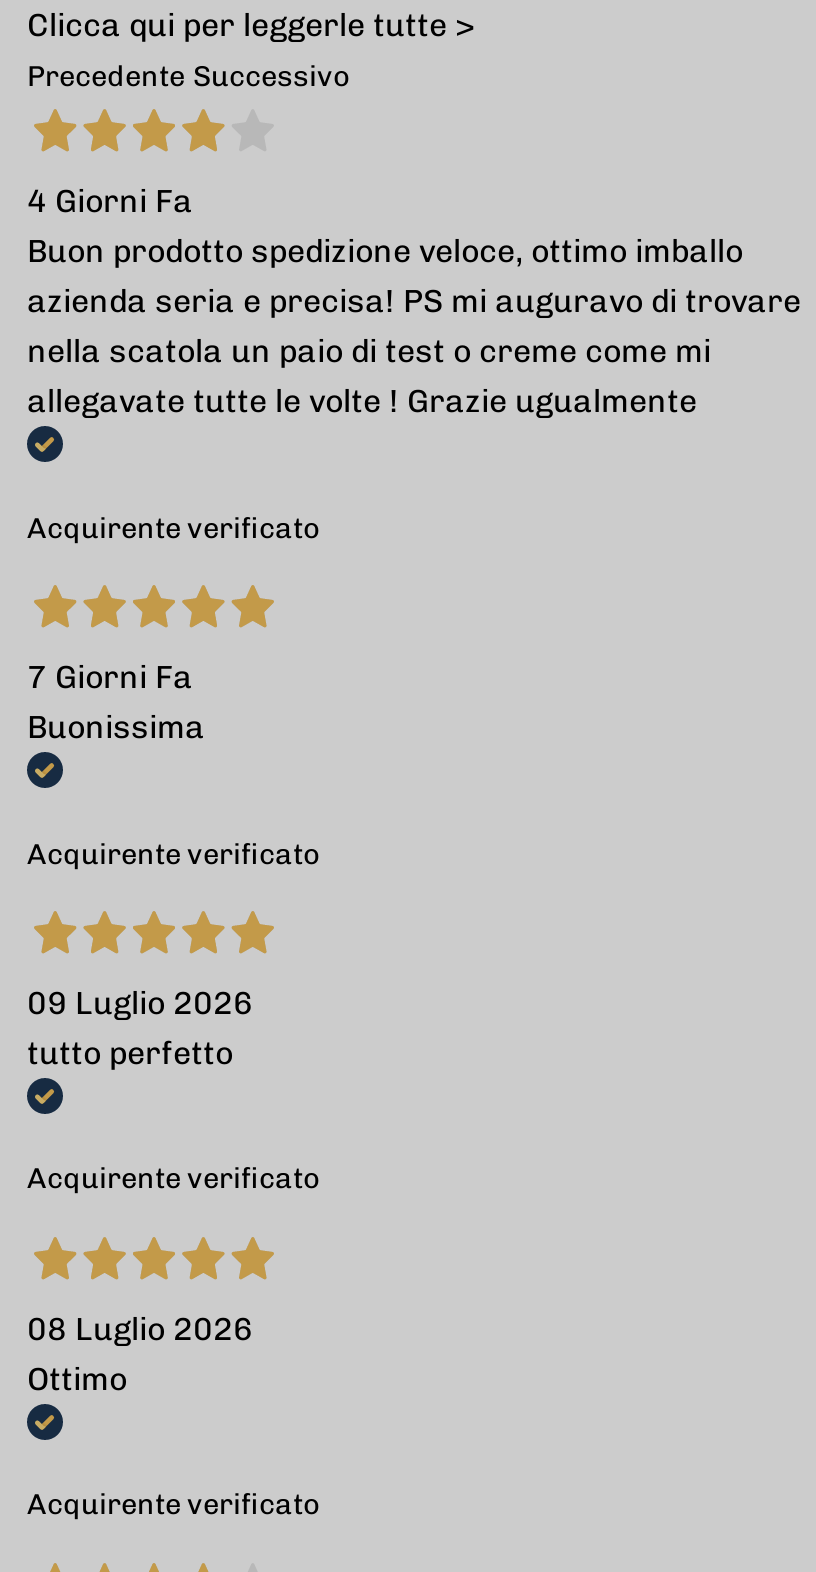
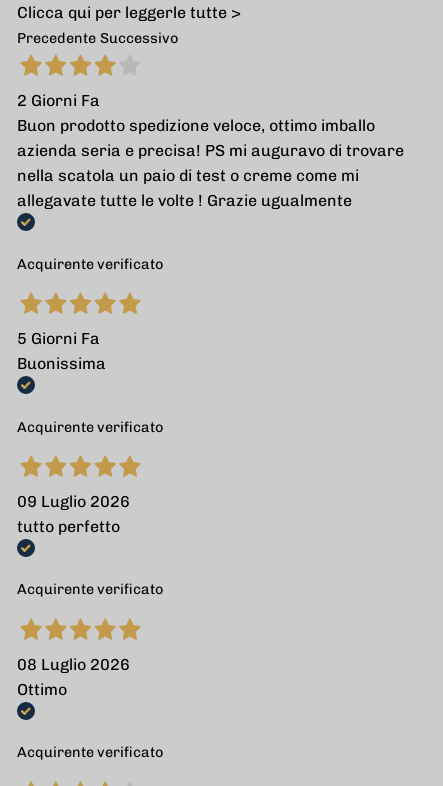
[27,183,193,221] 4 Giorni Fa -> [17,91,100,110] 2 Giorni Fa
[27,658,193,696] 7 Giorni Fa -> [17,329,100,348] 5 Giorni Fa

